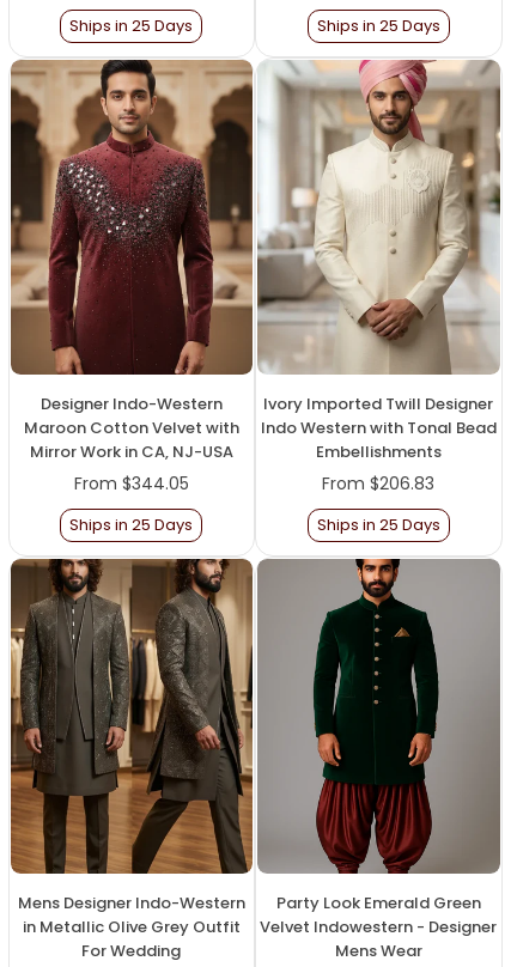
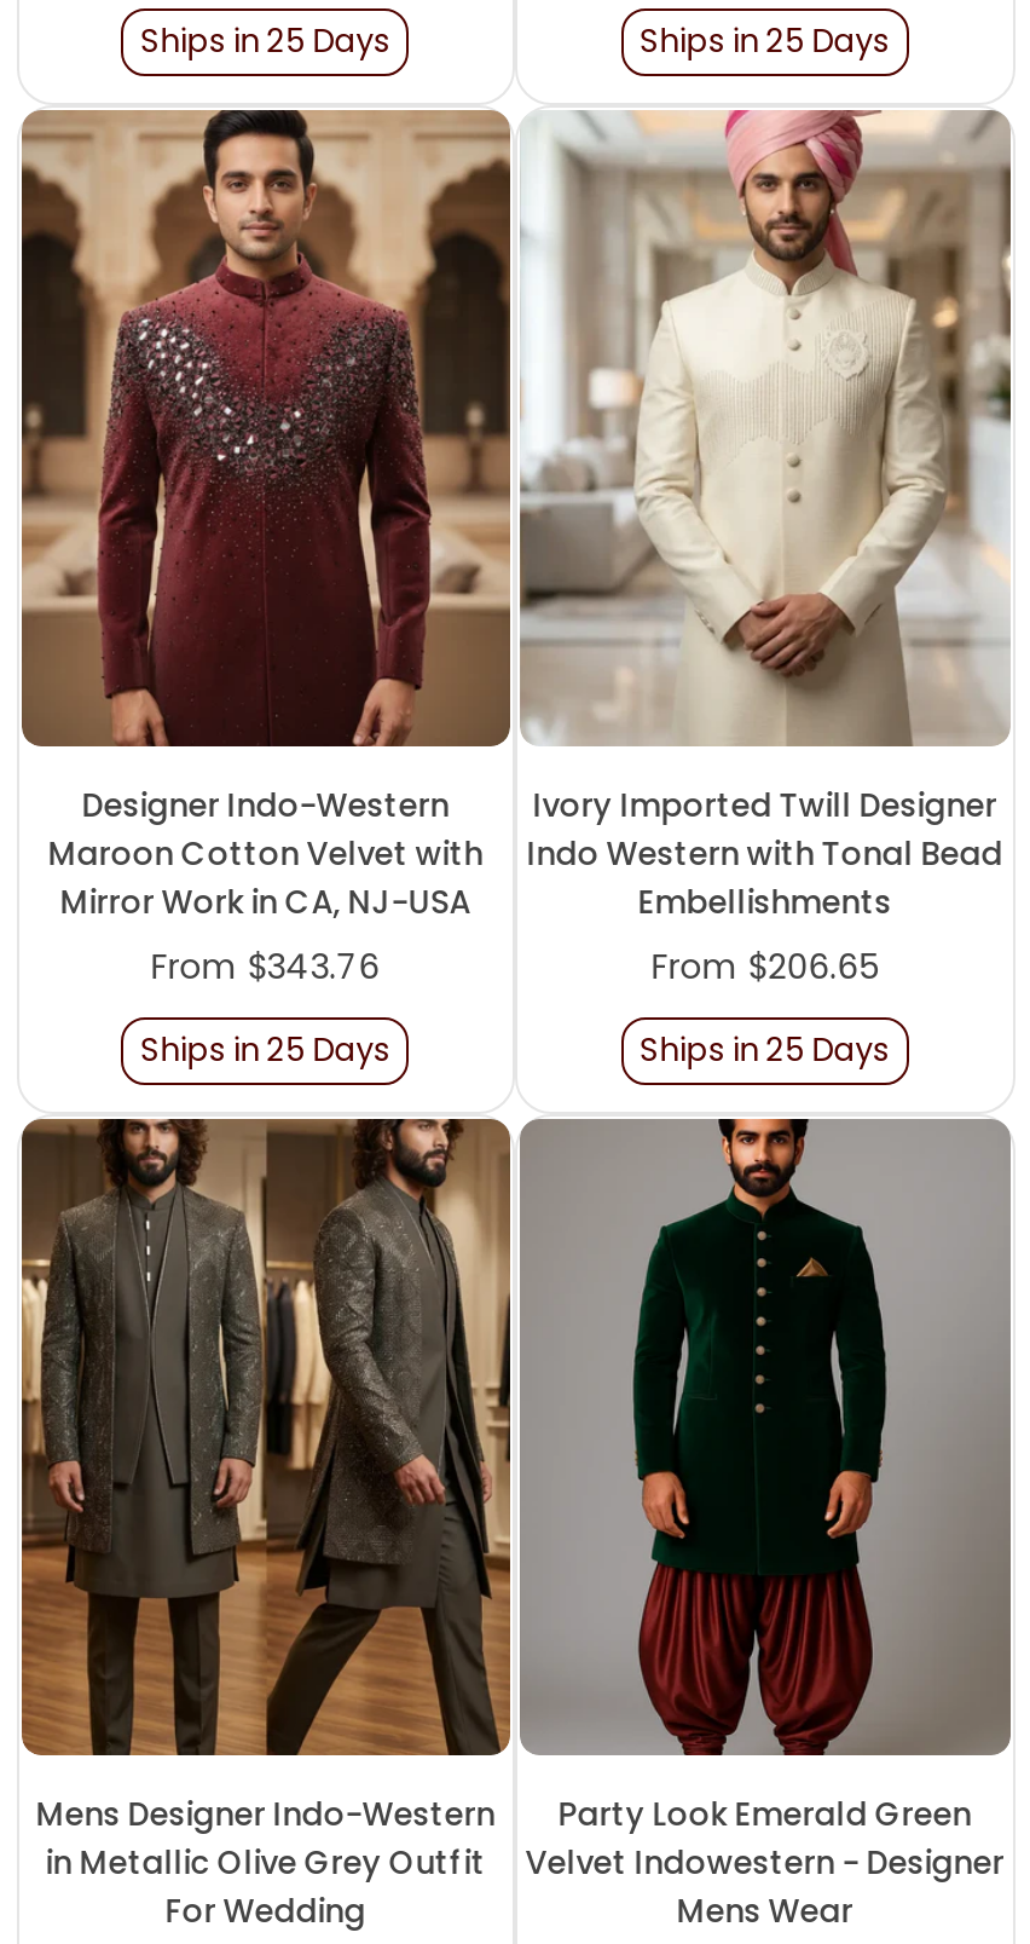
[74,471,189,495] From $344.05 -> [150,942,380,990] From $343.76
[322,471,435,495] From $206.83 -> [651,942,878,990] From $206.65

